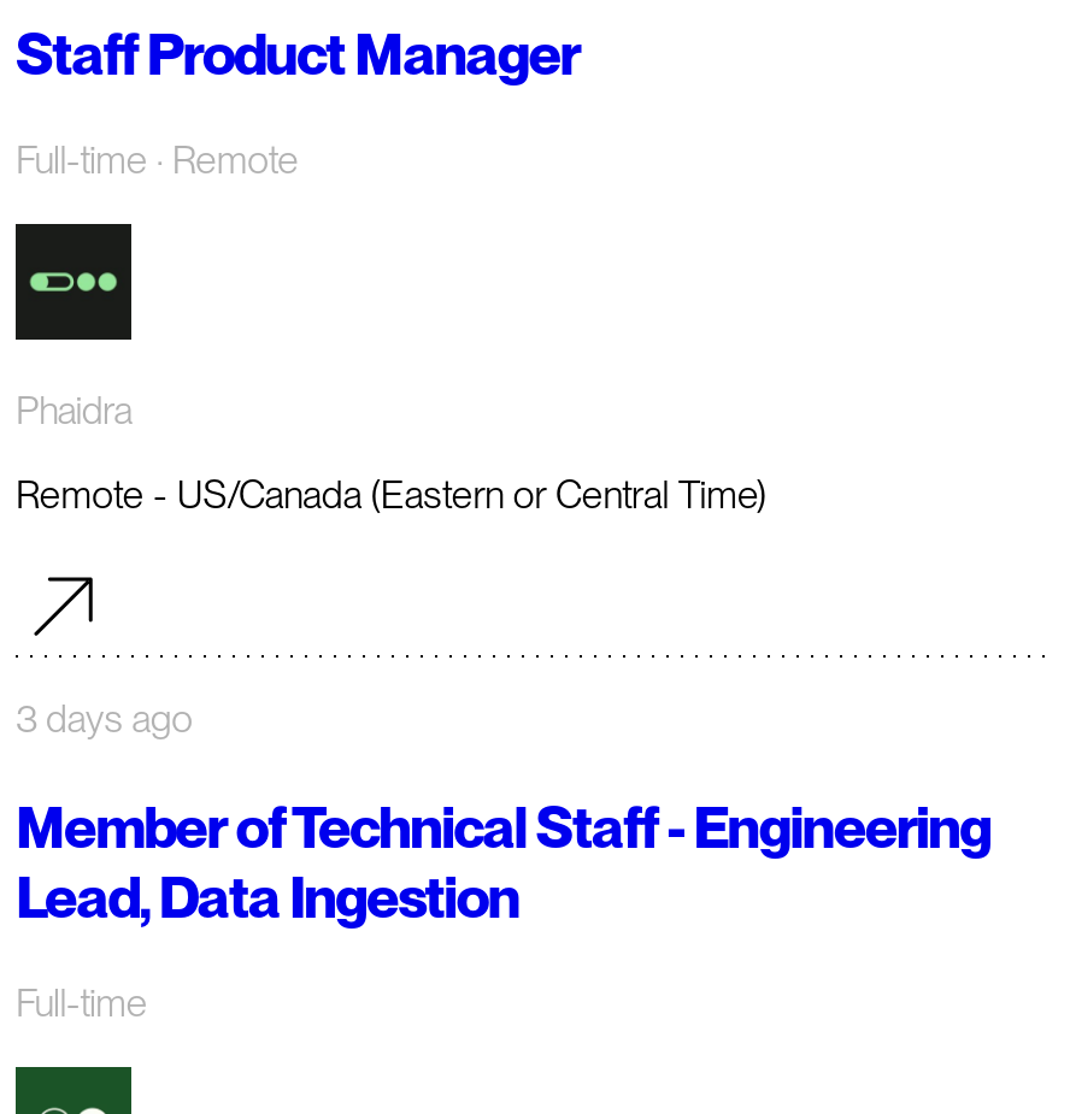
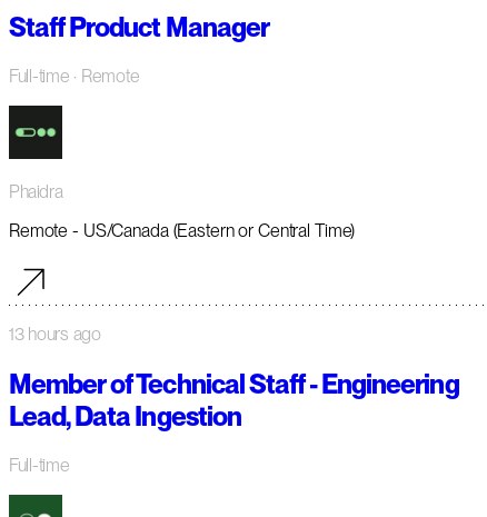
[16,695,193,741] 3 days ago -> [9,324,101,345] 13 hours ago

